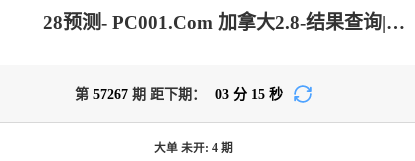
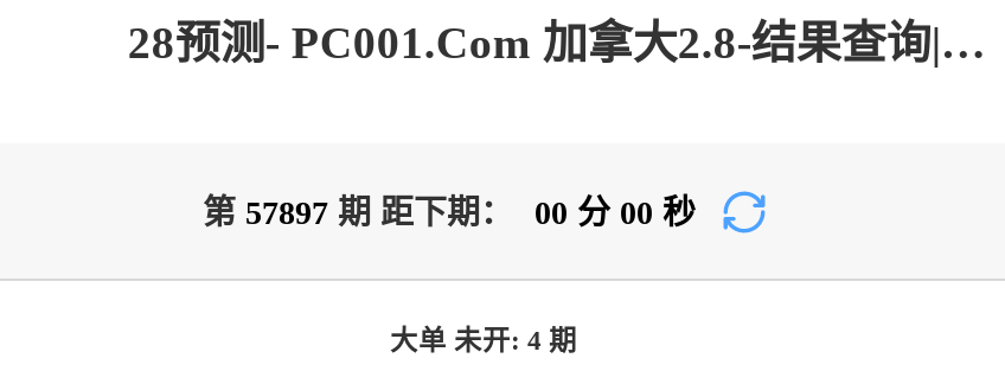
[74,87,282,102] 第57267期 距下期： 03分 15秒 -> [203,196,696,231] 第57897期 距下期： 00分 00秒

